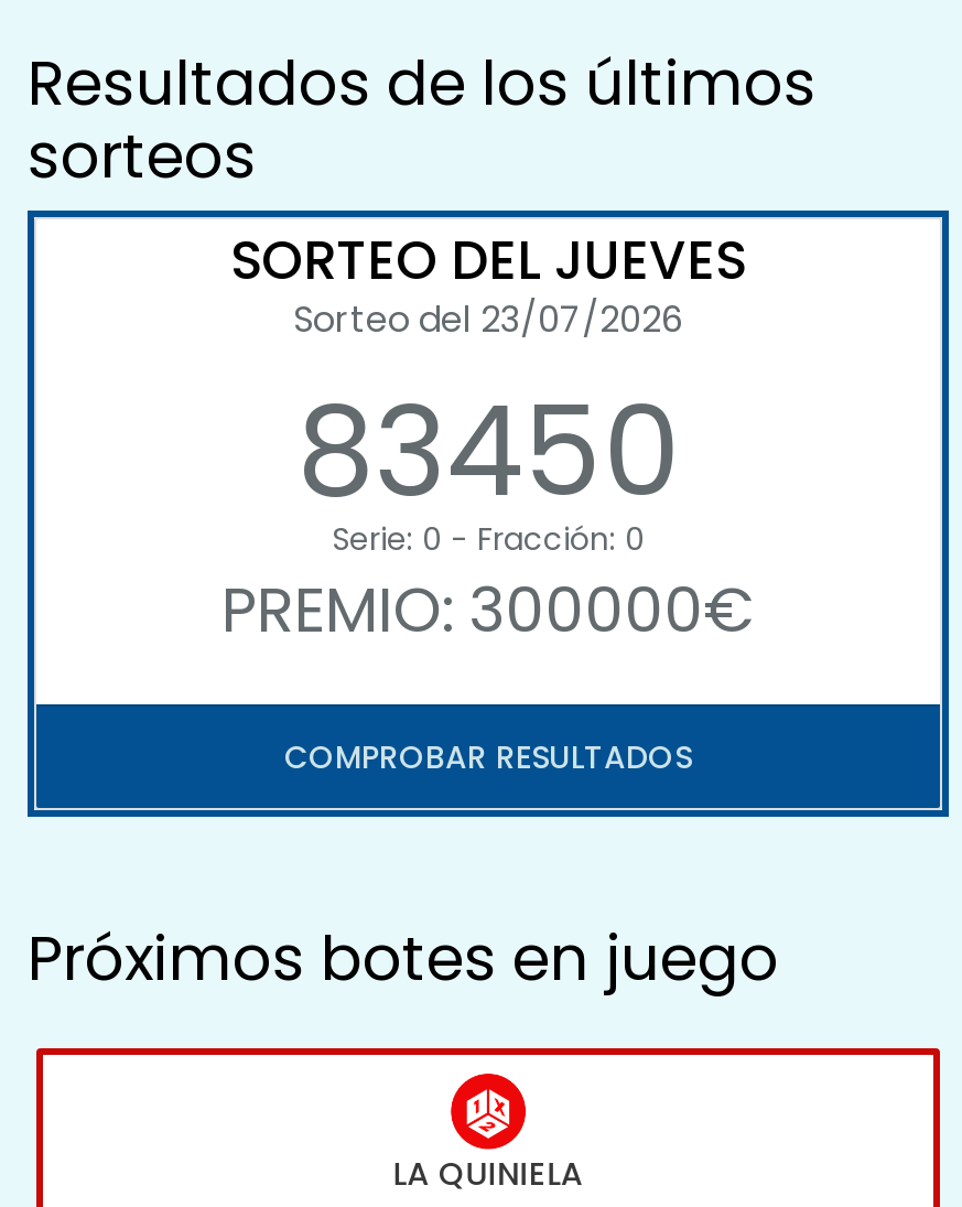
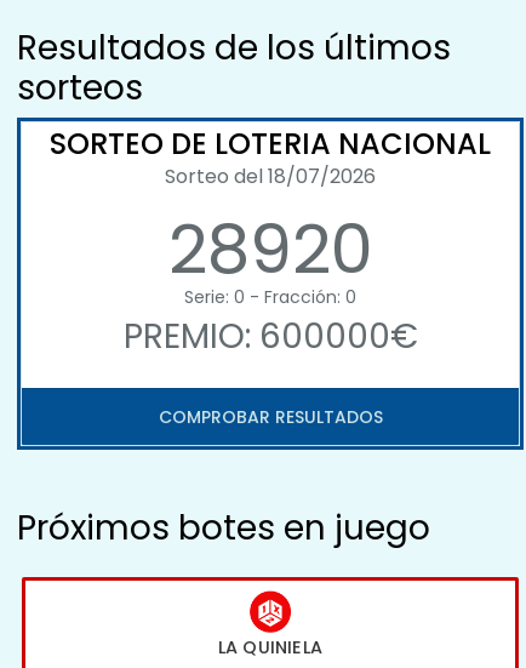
[230,222,746,537] SORTEO DEL JUEVES | Sorteo del 23/07/2026 | 83450 -> [50,123,491,297] SORTEO DE LOTERIA NACIONAL | Sorteo del 18/07/2026 | 28920
[221,566,755,652] PREMIO: 300000€ -> [123,313,418,360] PREMIO: 600000€

